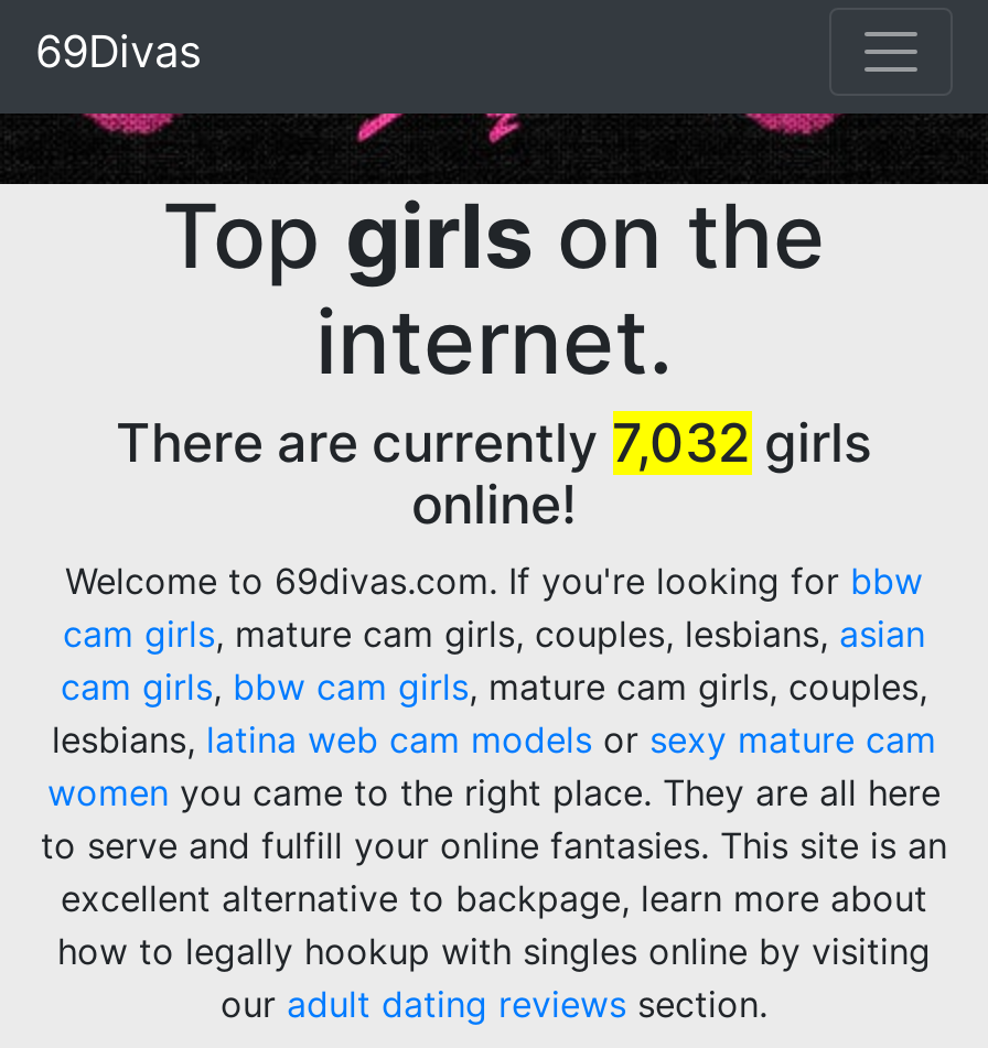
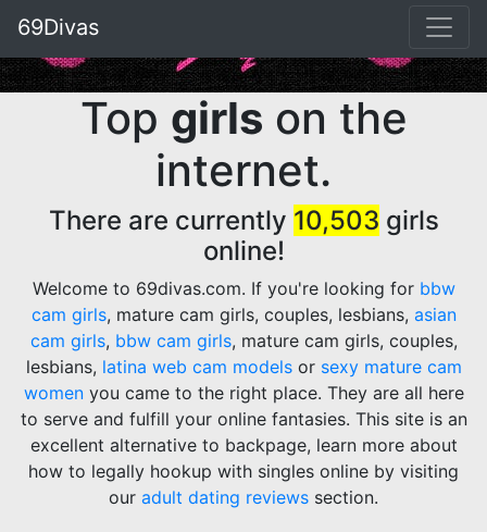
[116,411,872,475] There are currently 7,032 girls -> [48,205,439,236] There are currently 10,503 girls

